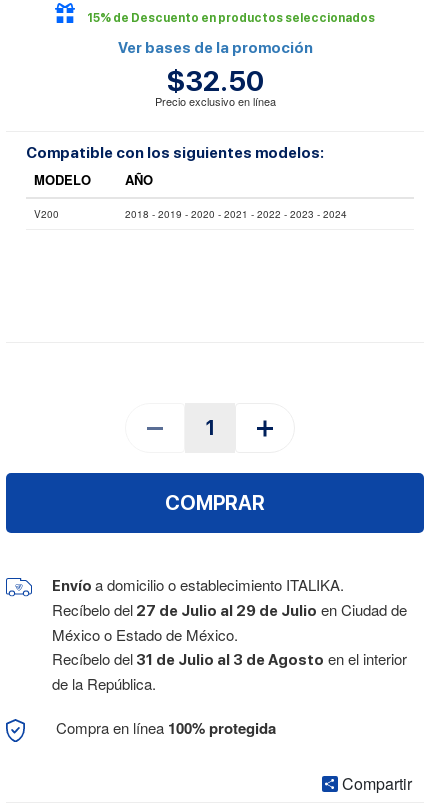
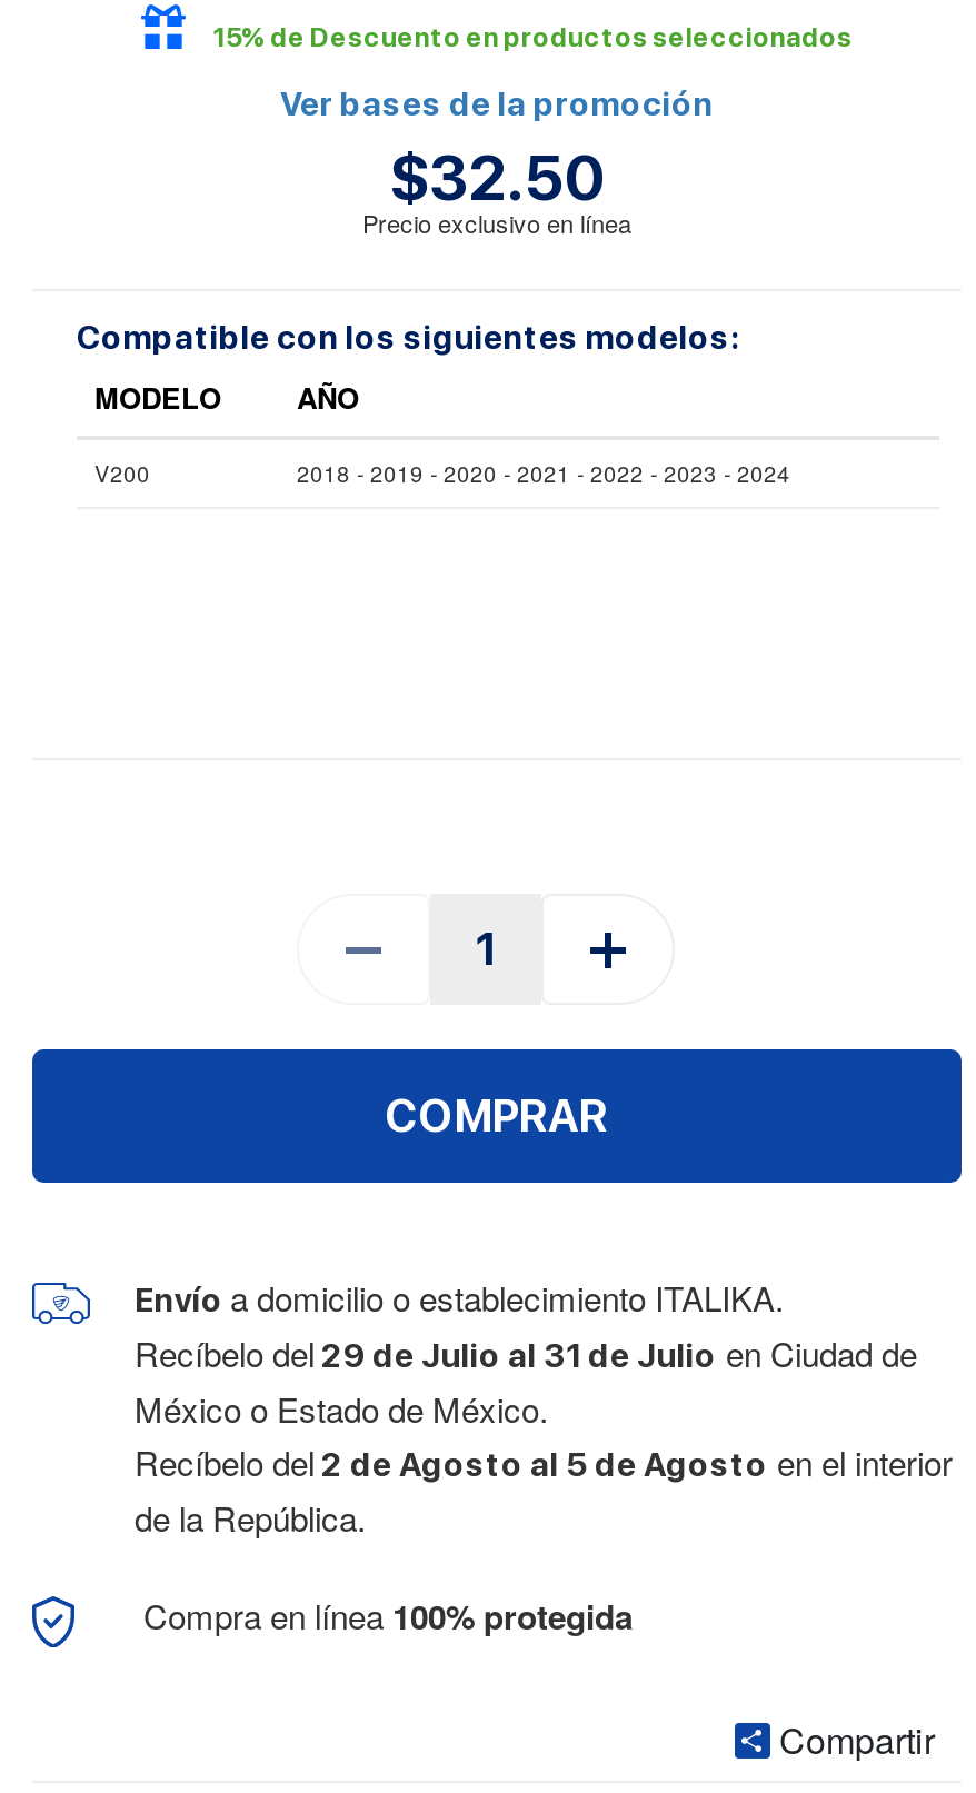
[52,599,407,620] Recíbelo del 27 de Julio al 29 de Julio en Ciudad de -> [135,1331,917,1377] Recíbelo del 29 de Julio al 31 de Julio en Ciudad de
[52,648,407,669] Recíbelo del 31 de Julio al 3 de Agosto en el interior -> [135,1440,953,1486] Recíbelo del 2 de Agosto al 5 de Agosto en el interior

